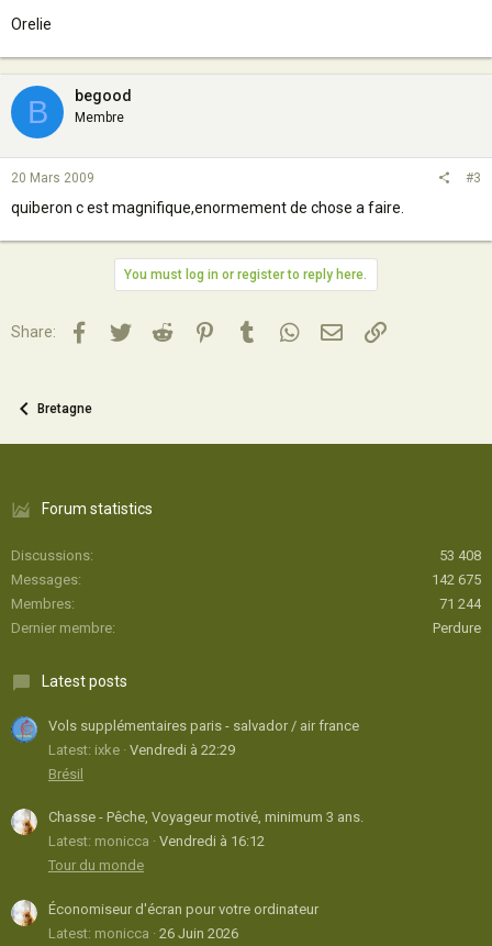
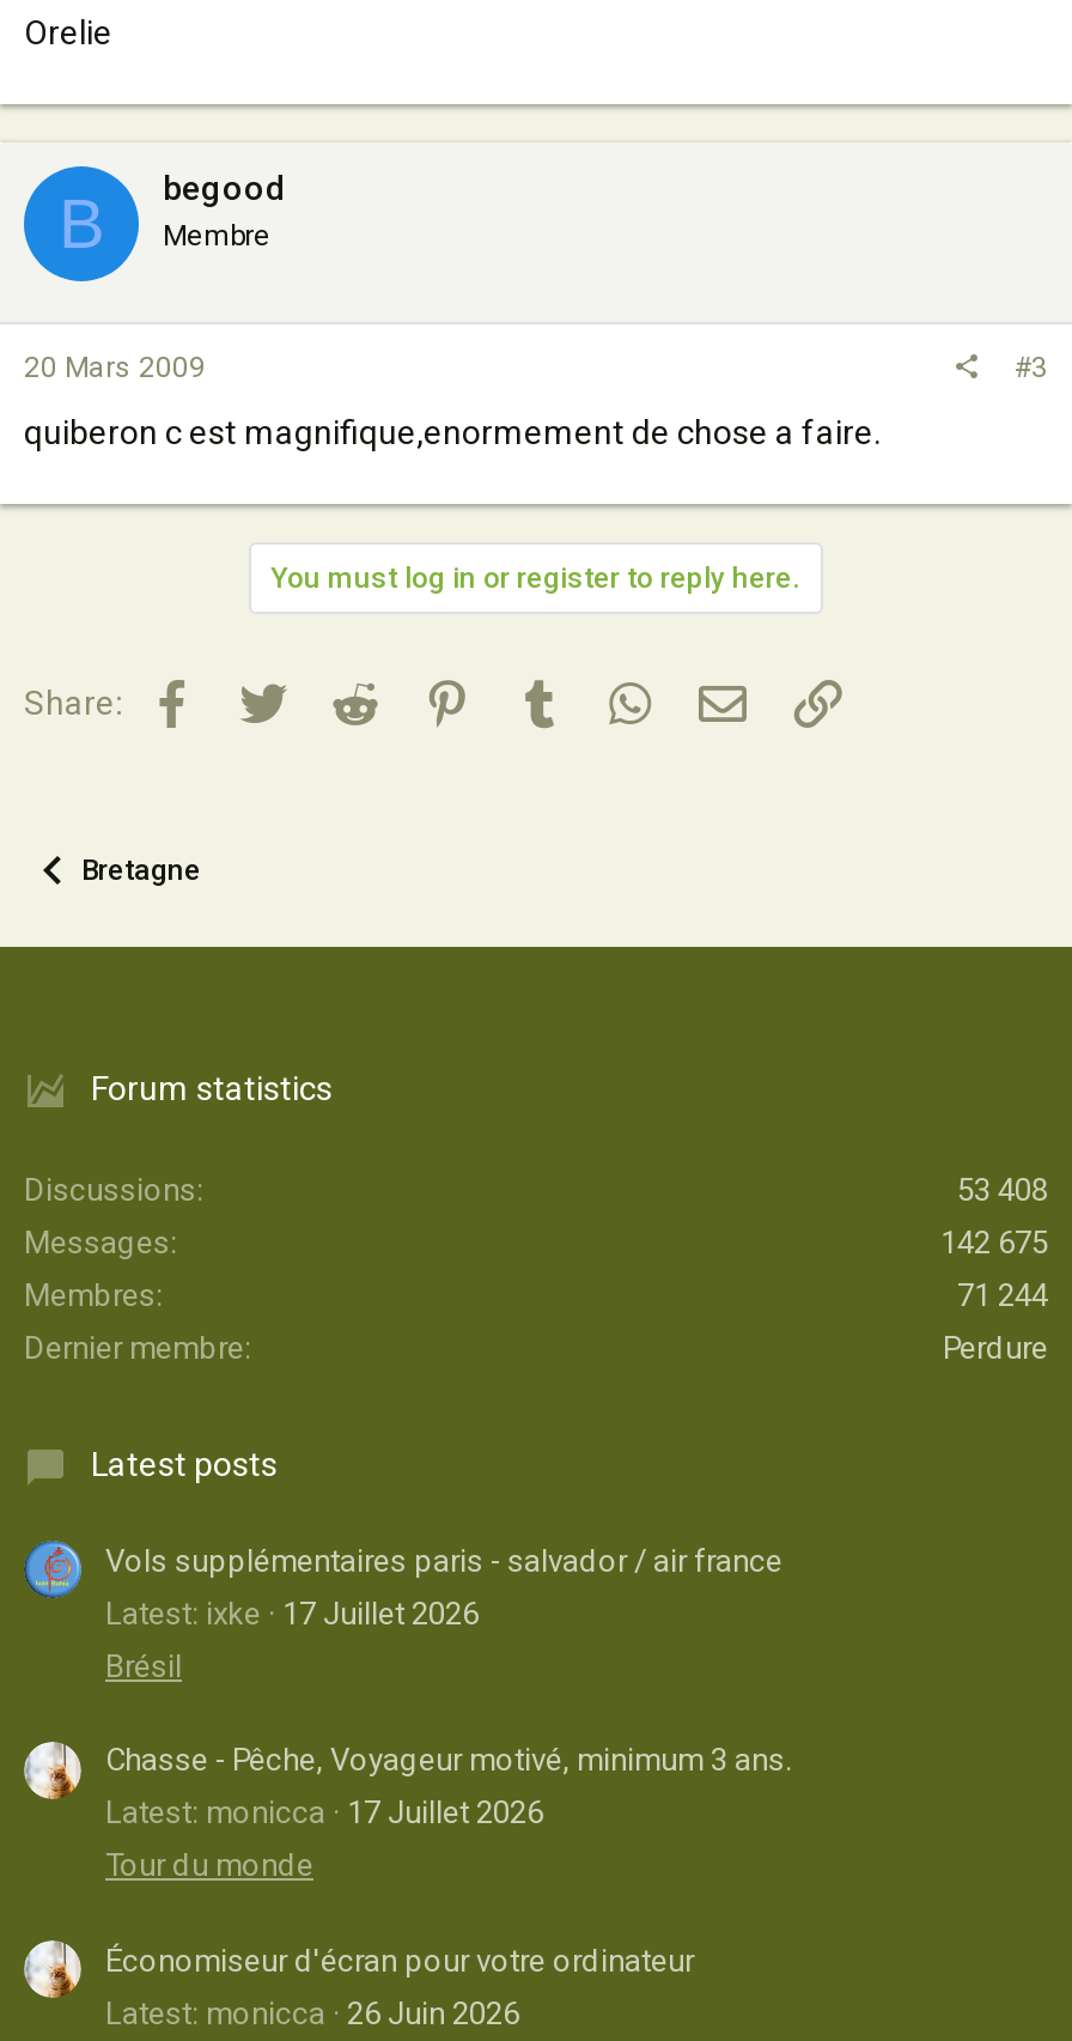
[48,741,235,758] Latest: ixke Vendredi à 22:29 -> [105,1595,479,1631] Latest: ixke 17 Juillet 2026
[48,833,265,850] Latest: monicca Vendredi à 16:12 -> [105,1795,543,1831] Latest: monicca 17 Juillet 2026

